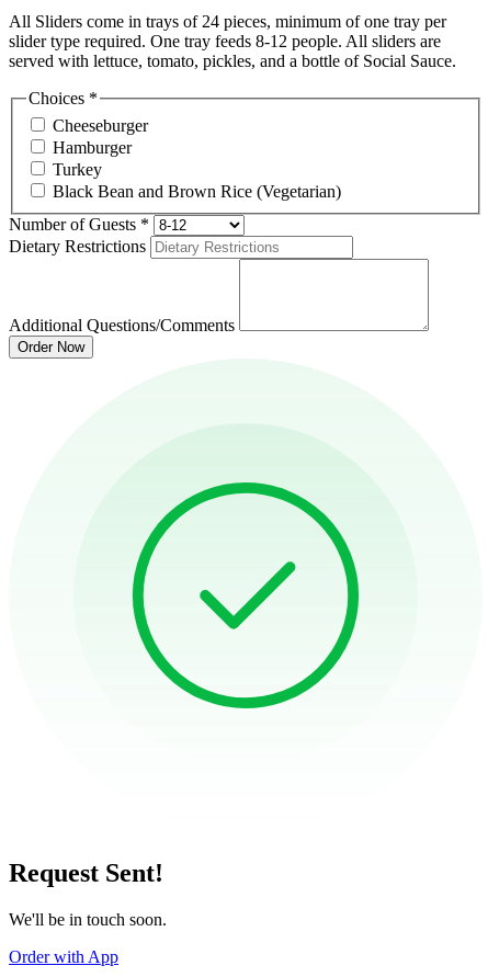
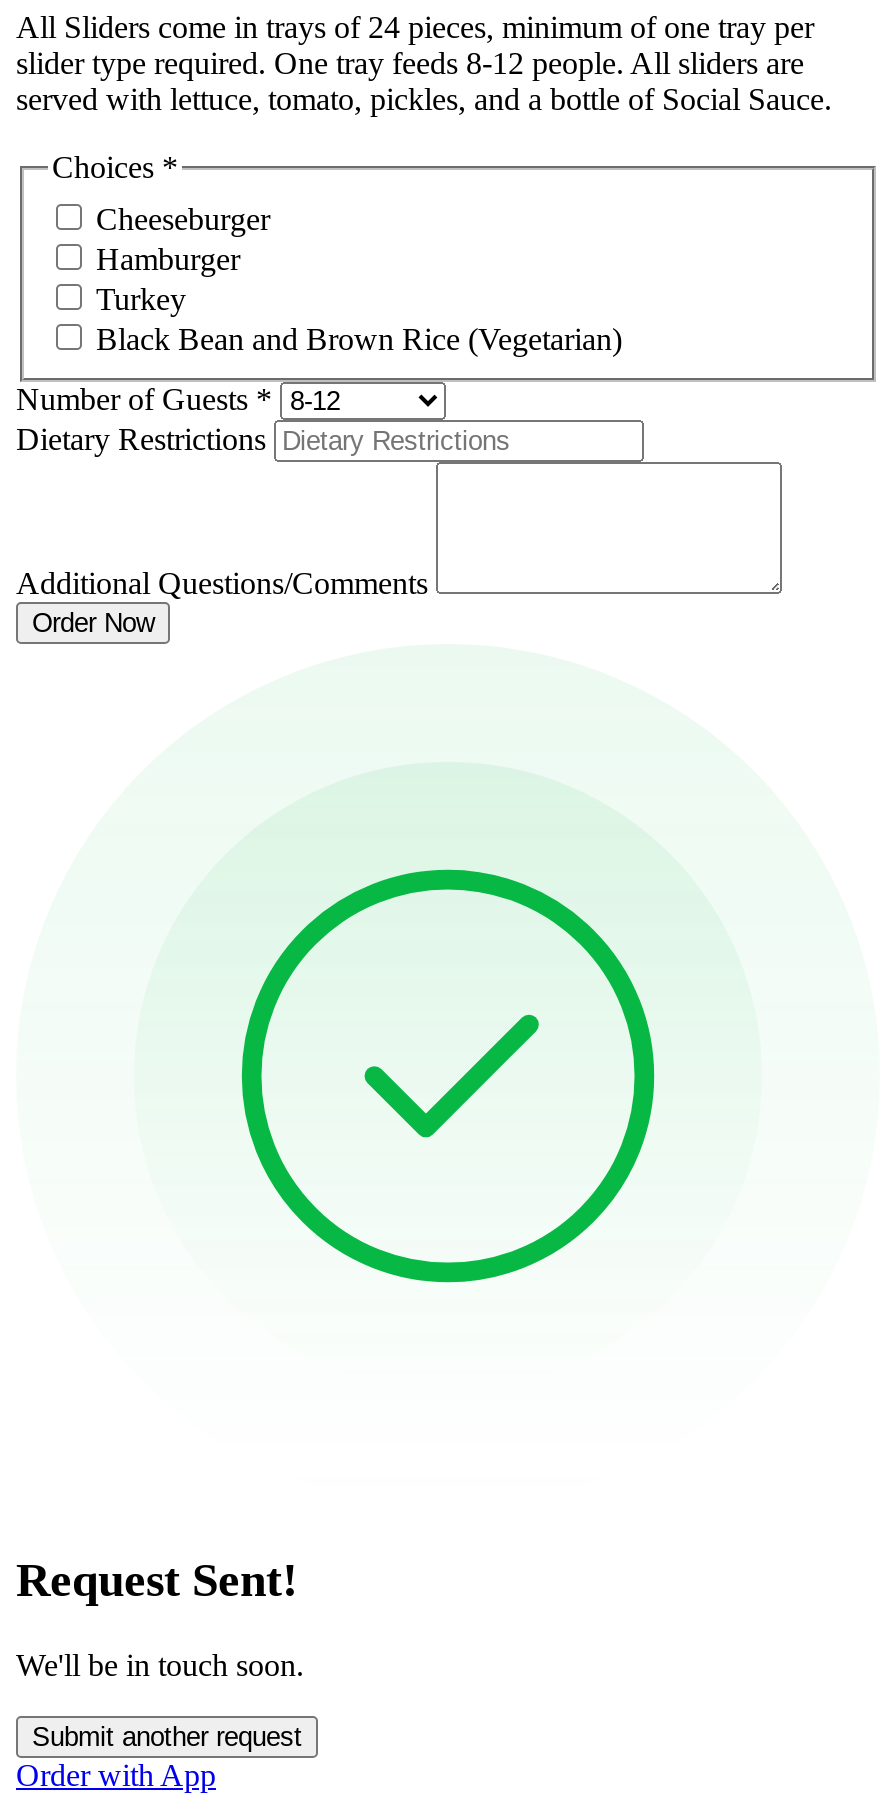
none -> [32,1722,302,1752] Submit another request

